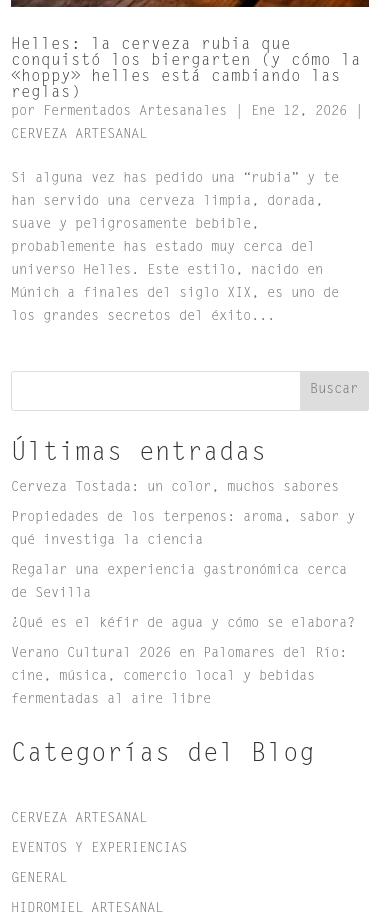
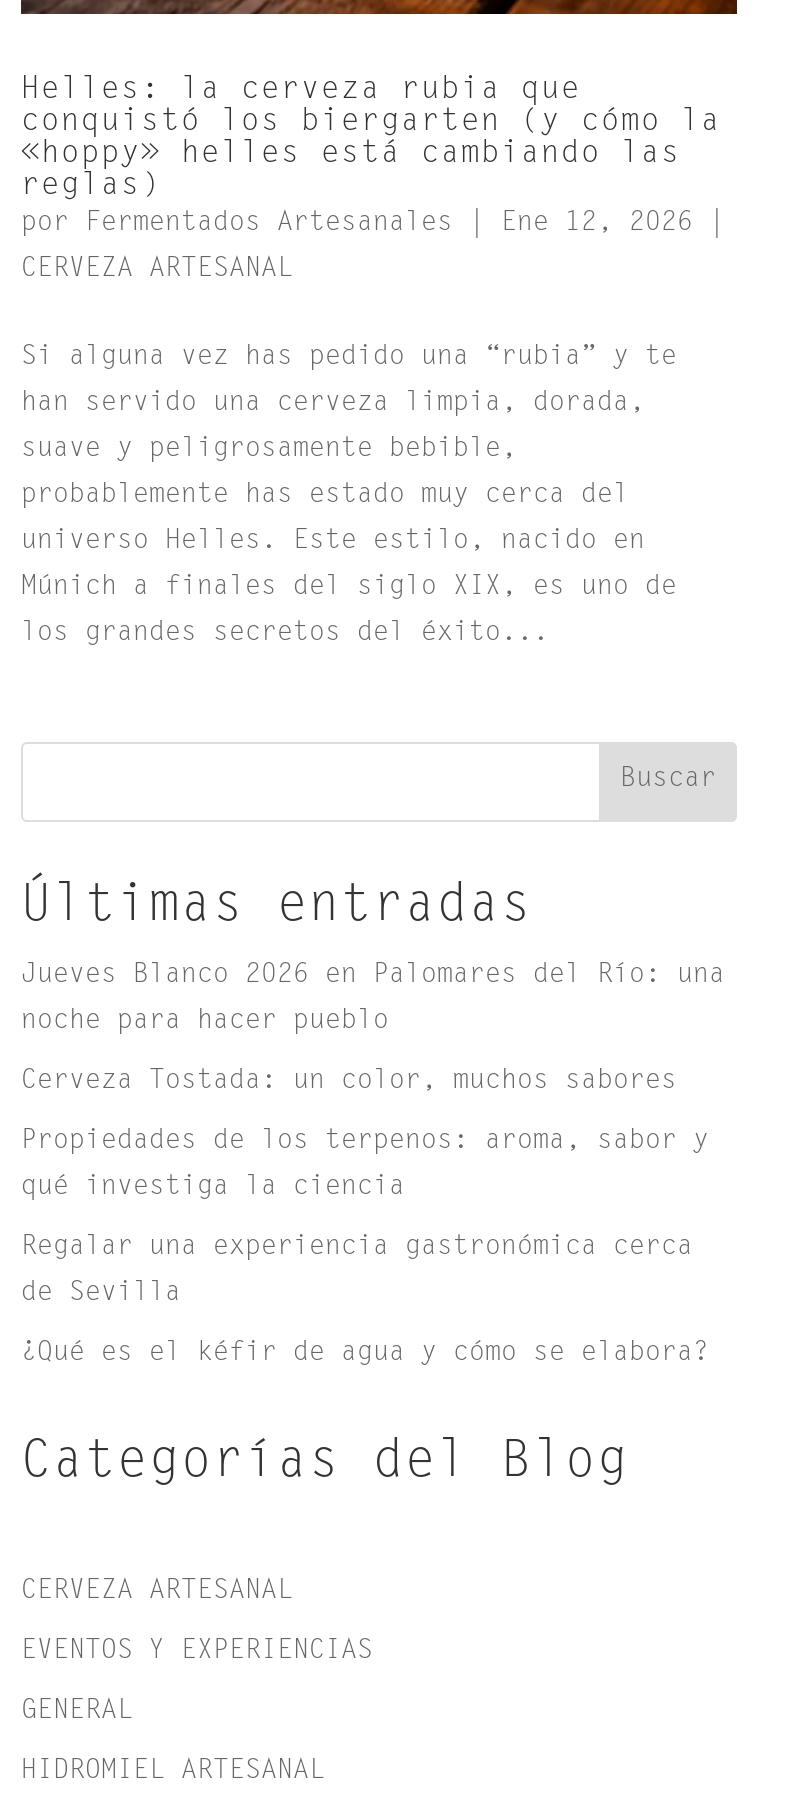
none -> [21,962,725,1036] Jueves Blanco 2026 en Palomares del Río: una | noche para hacer pueblo
moved [11,481,355,631] -> [21,1068,709,1368]: Cerveza Tostada: un color, muchos sabores | Propiedades de los terpenos: aroma, sabor y | qué investiga la ciencia | Regalar una experiencia gastronómica cerca | de Sevilla | ¿Qué es el kéfir de agua y cómo se elabora?
[11,647,347,707] Verano Cultural 2026 en Palomares del Río: | cine, música, comercio local y bebidas | fermentadas al aire libre -> none

